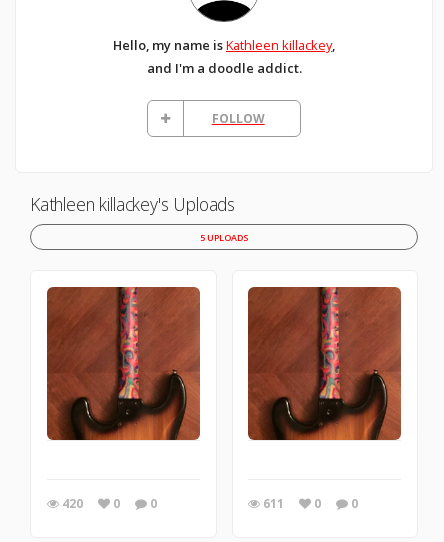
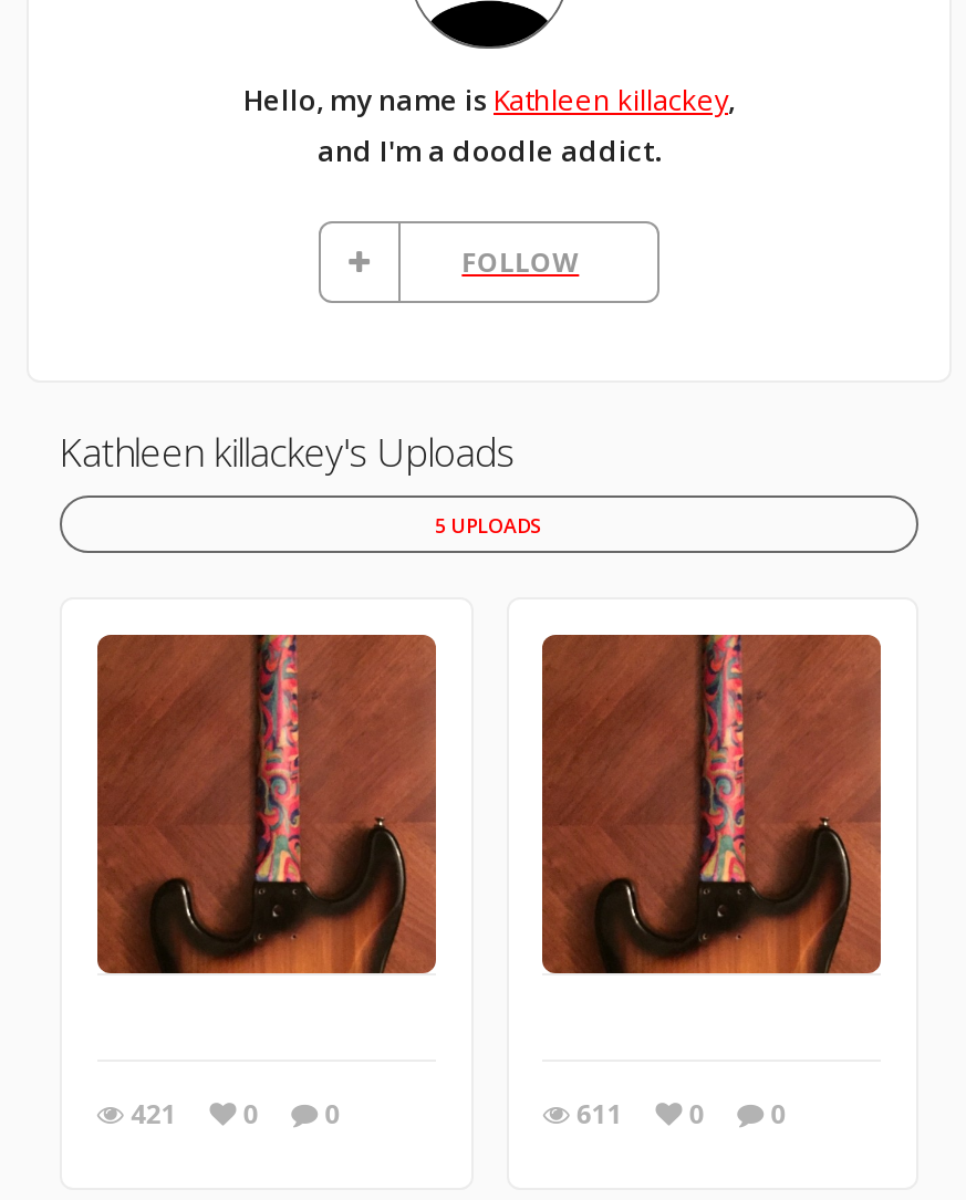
[59,495,157,512] 420 0 0 -> [123,1094,340,1132] 421 0 0

